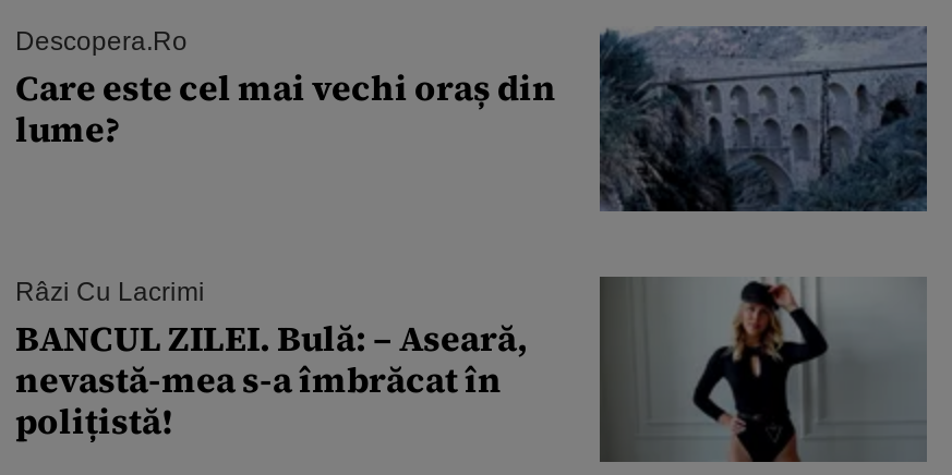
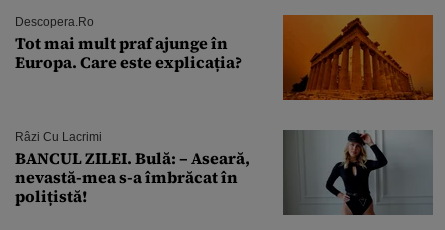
[15,24,929,214] [image] | Care este cel mai vechi oraș din | lume? -> [15,14,434,101] [image] | Tot mai mult praf ajunge în | Europa. Care este explicația?

